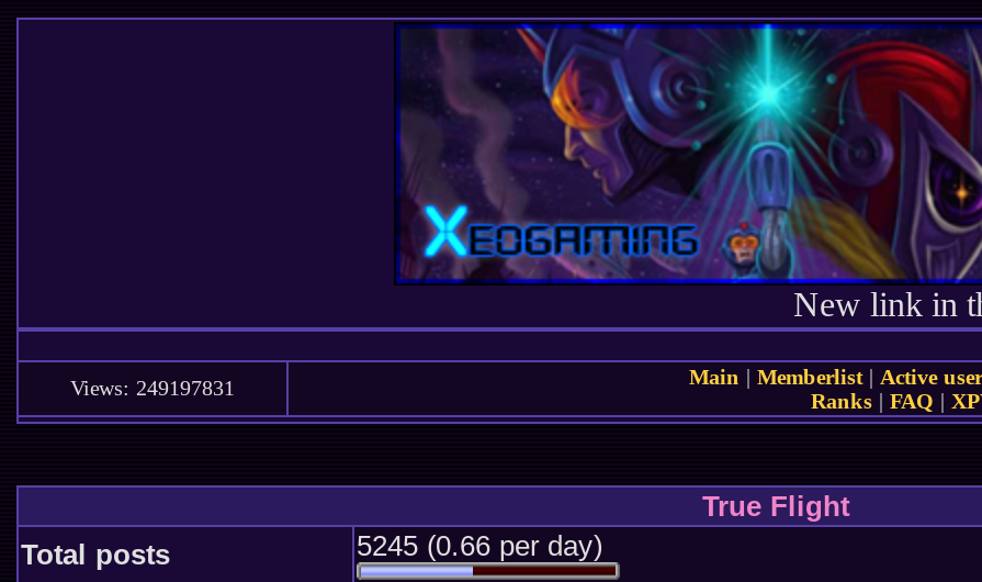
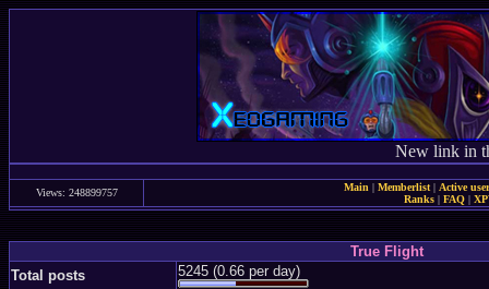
[70,376,235,400] Views: 249197831 -> [35,186,117,198] Views: 248899757

